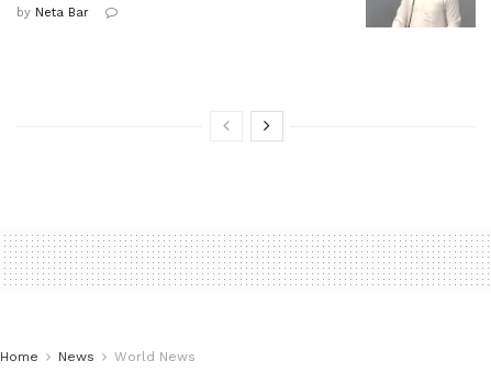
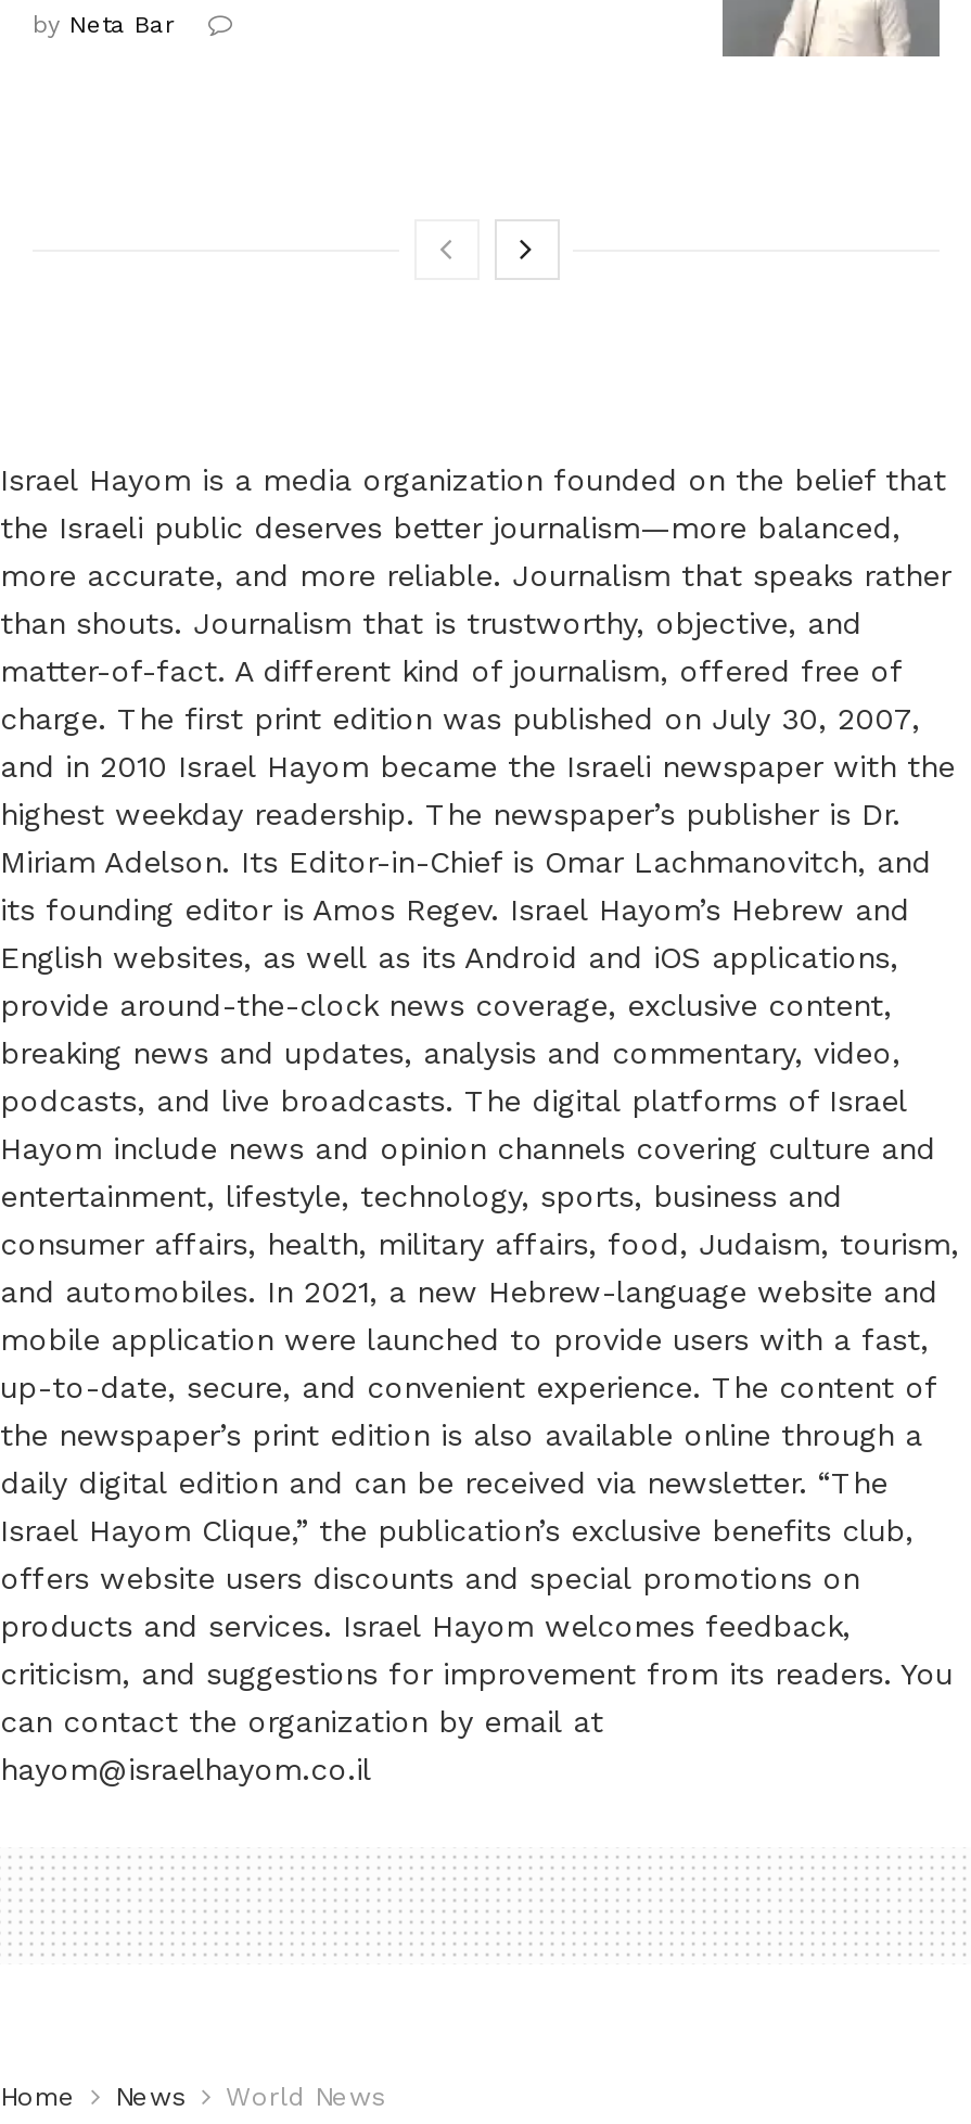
none -> [0,462,959,1786] Israel Hayom is a media organization founded on the belief that | the Israeli public deserves better journalism—more balanced, | more accurate, and more reliable. Journalism that speaks rather | than shouts. Journalism that is trustworthy, objective, and | matter-of-fact. A different kind of journalism, offered free of | charge. The first print edition was published on July 30, 2007, | and in 2010 Israel Hayom became the Israeli newspaper with the | highest weekday readership. The newspaper’s publisher is Dr. | Miriam Adelson. Its Editor-in-Chief is Omar Lachmanovitch, and | its founding editor is Amos Regev. Israel Hayom’s Hebrew and | English websites, as well as its Android and iOS applications, | provide around-the-clock news coverage, exclusive content, | breaking news and updates, analysis and commentary, video, | podcasts, and live broadcasts. The digital platforms of Israel | Hayom include news and opinion channels covering culture and | entertainment, lifestyle, technology, sports, business and | consumer affairs, health, military affairs, food, Judaism, tourism, | and automobiles. In 2021, a new Hebrew-language website and | mobile application were launched to provide users with a fast, | up-to-date, secure, and convenient experience. The content of | the newspaper’s print edition is also available online through a | daily digital edition and can be received via newsletter. “The | Israel Hayom Clique,” the publication’s exclusive benefits club, | offers website users discounts and special promotions on | products and services. Israel Hayom welcomes feedback, | criticism, and suggestions for improvement from its readers. You | can contact the organization by email at | hayom@israelhayom.co.il

